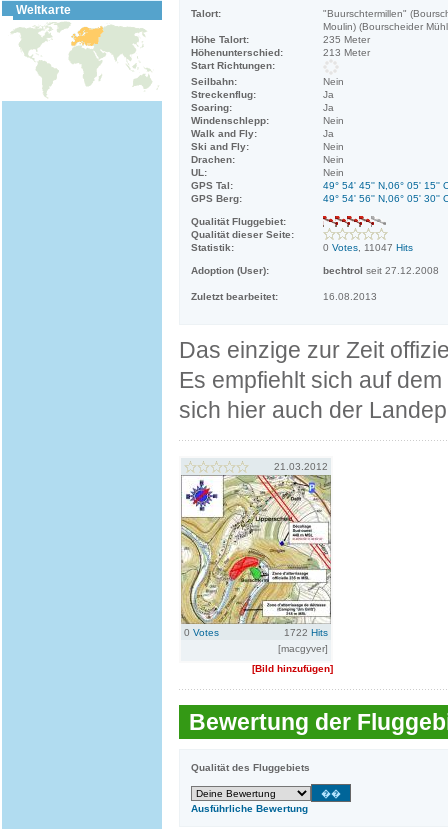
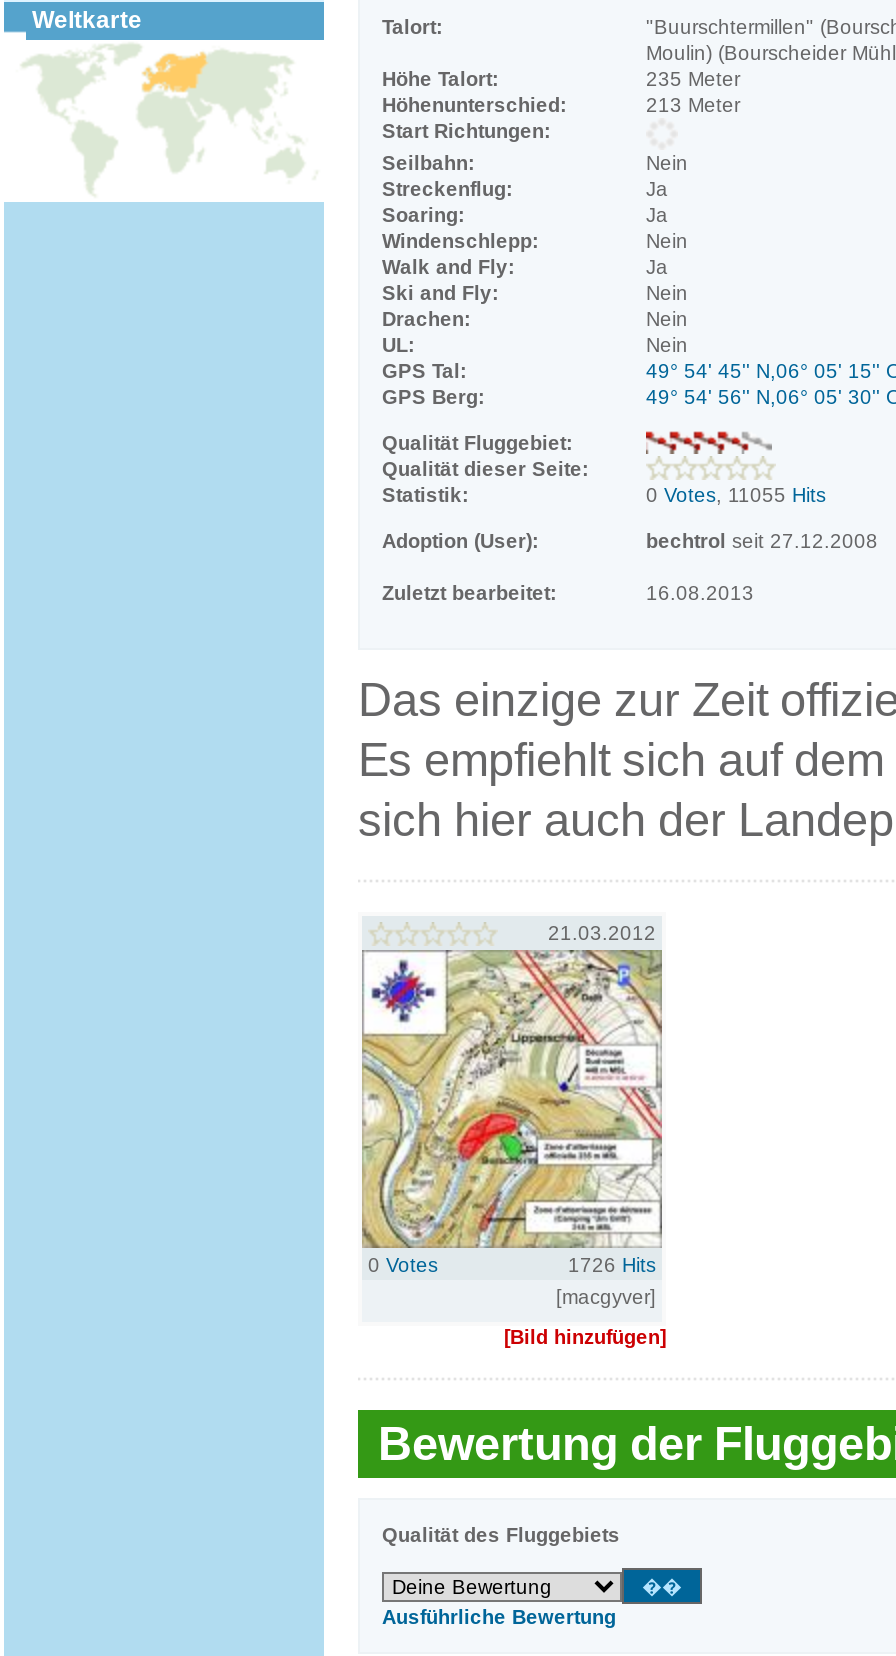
[323,242,413,253] 0 Votes, 11047 Hits -> [646,484,826,506] 0 Votes, 11055 Hits
[284,627,328,638] 1722 Hits -> [568,1254,656,1276] 1726 Hits

